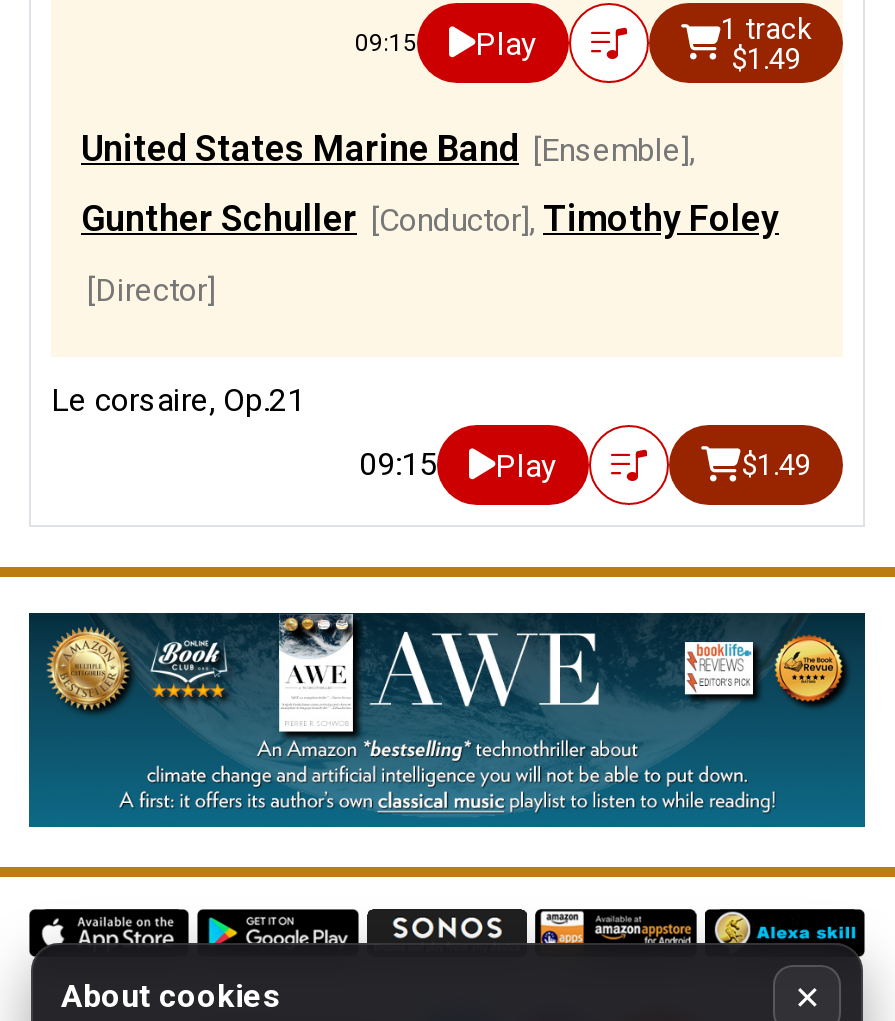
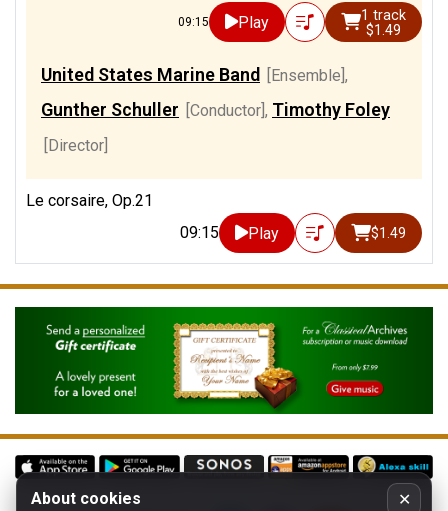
[27,611,867,829] [image] -> [14,306,434,415] [image]

